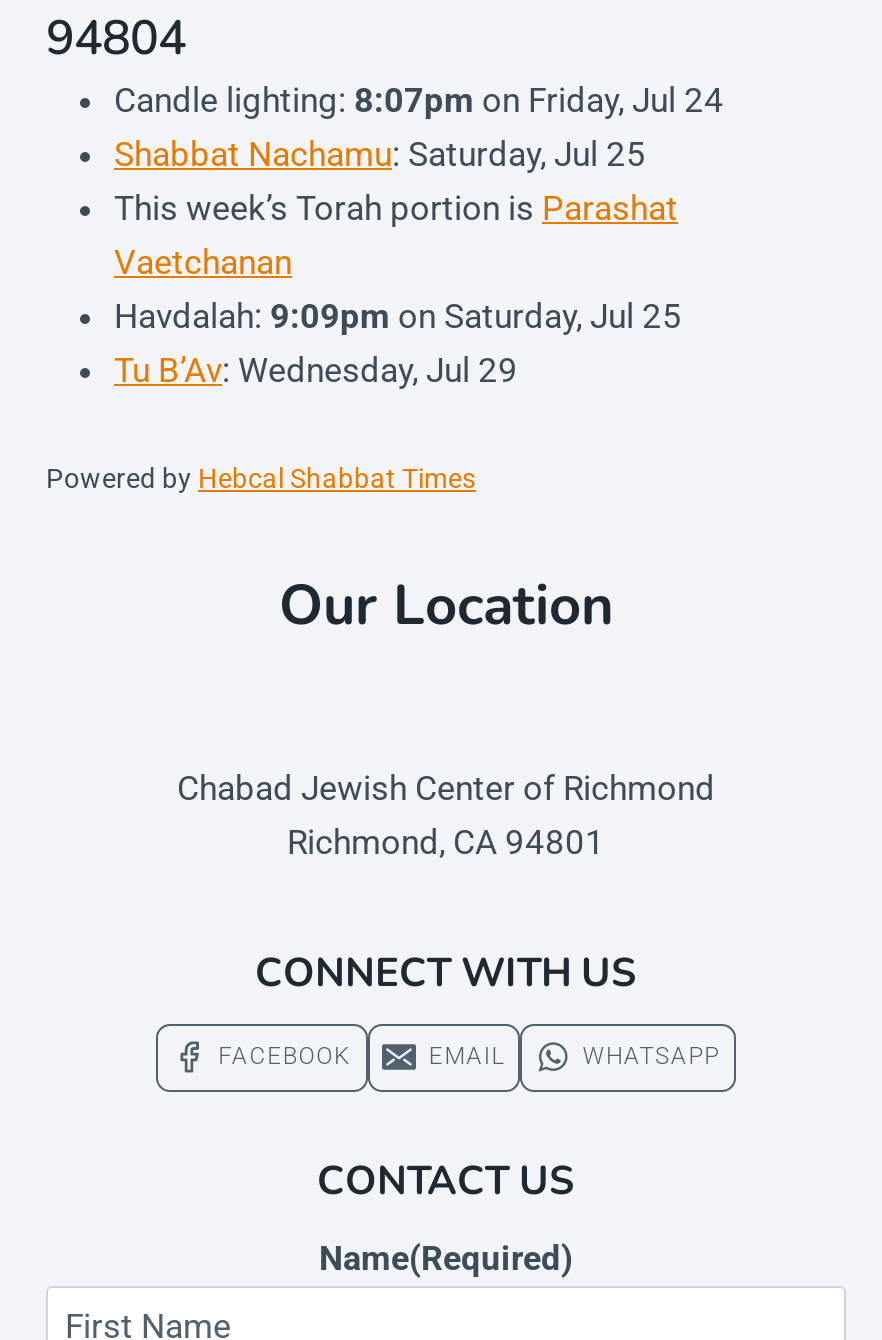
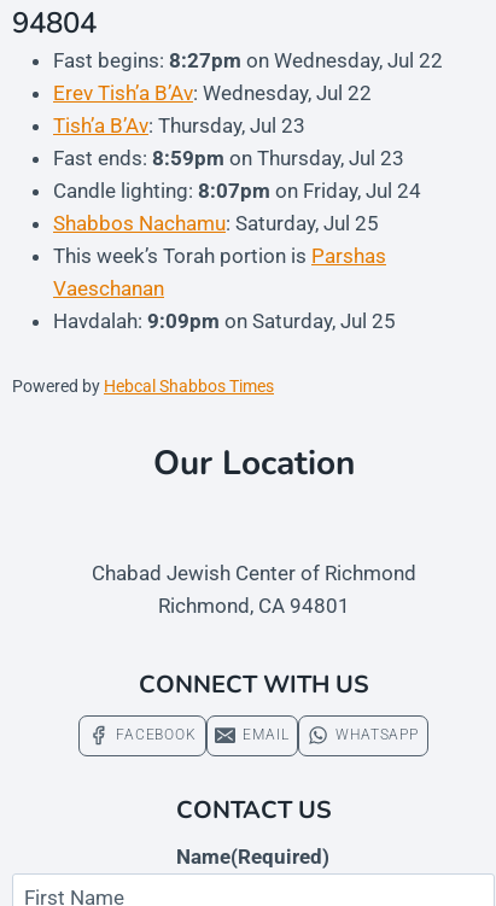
none -> [53,48,443,170] Fast begins: 8:27pm on Wednesday, Jul 22 | Erev Tish’a B’Av: Wednesday, Jul 22 | Tish’a B’Av: Thursday, Jul 23 | Fast ends: 8:59pm on Thursday, Jul 23
moved [114,80,724,120] -> [53,179,421,203]: Candle lighting: 8:07pm on Friday, Jul 24
[114,134,678,282] Shabbat Nachamu: Saturday, Jul 25 | This week’s Torah portion is Parashat | Vaetchanan -> [53,211,386,301] Shabbos Nachamu: Saturday, Jul 25 | This week’s Torah portion is Parshas | Vaeschanan
moved [114,296,682,336] -> [53,309,396,333]: Havdalah: 9:09pm on Saturday, Jul 25
[46,350,518,493] Tu B’Av: Wednesday, Jul 29 | Powered by Hebcal Shabbat Times -> [12,376,274,395] Powered by Hebcal Shabbos Times

